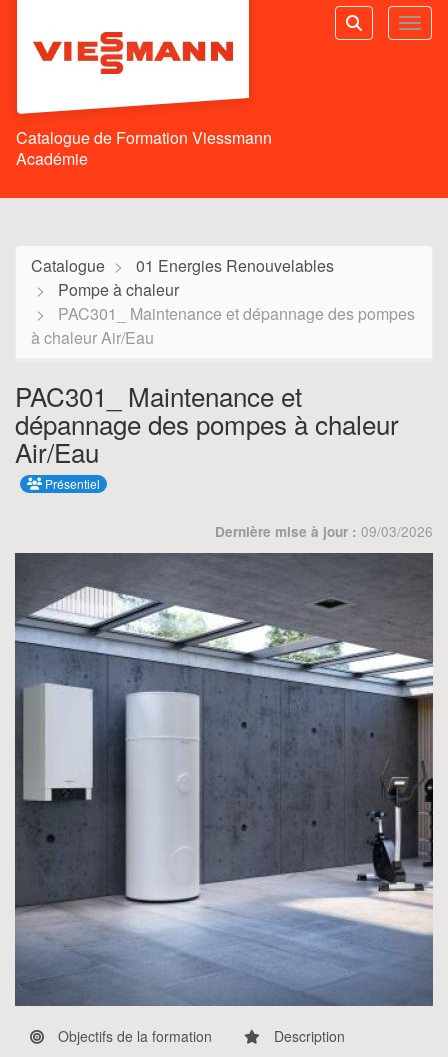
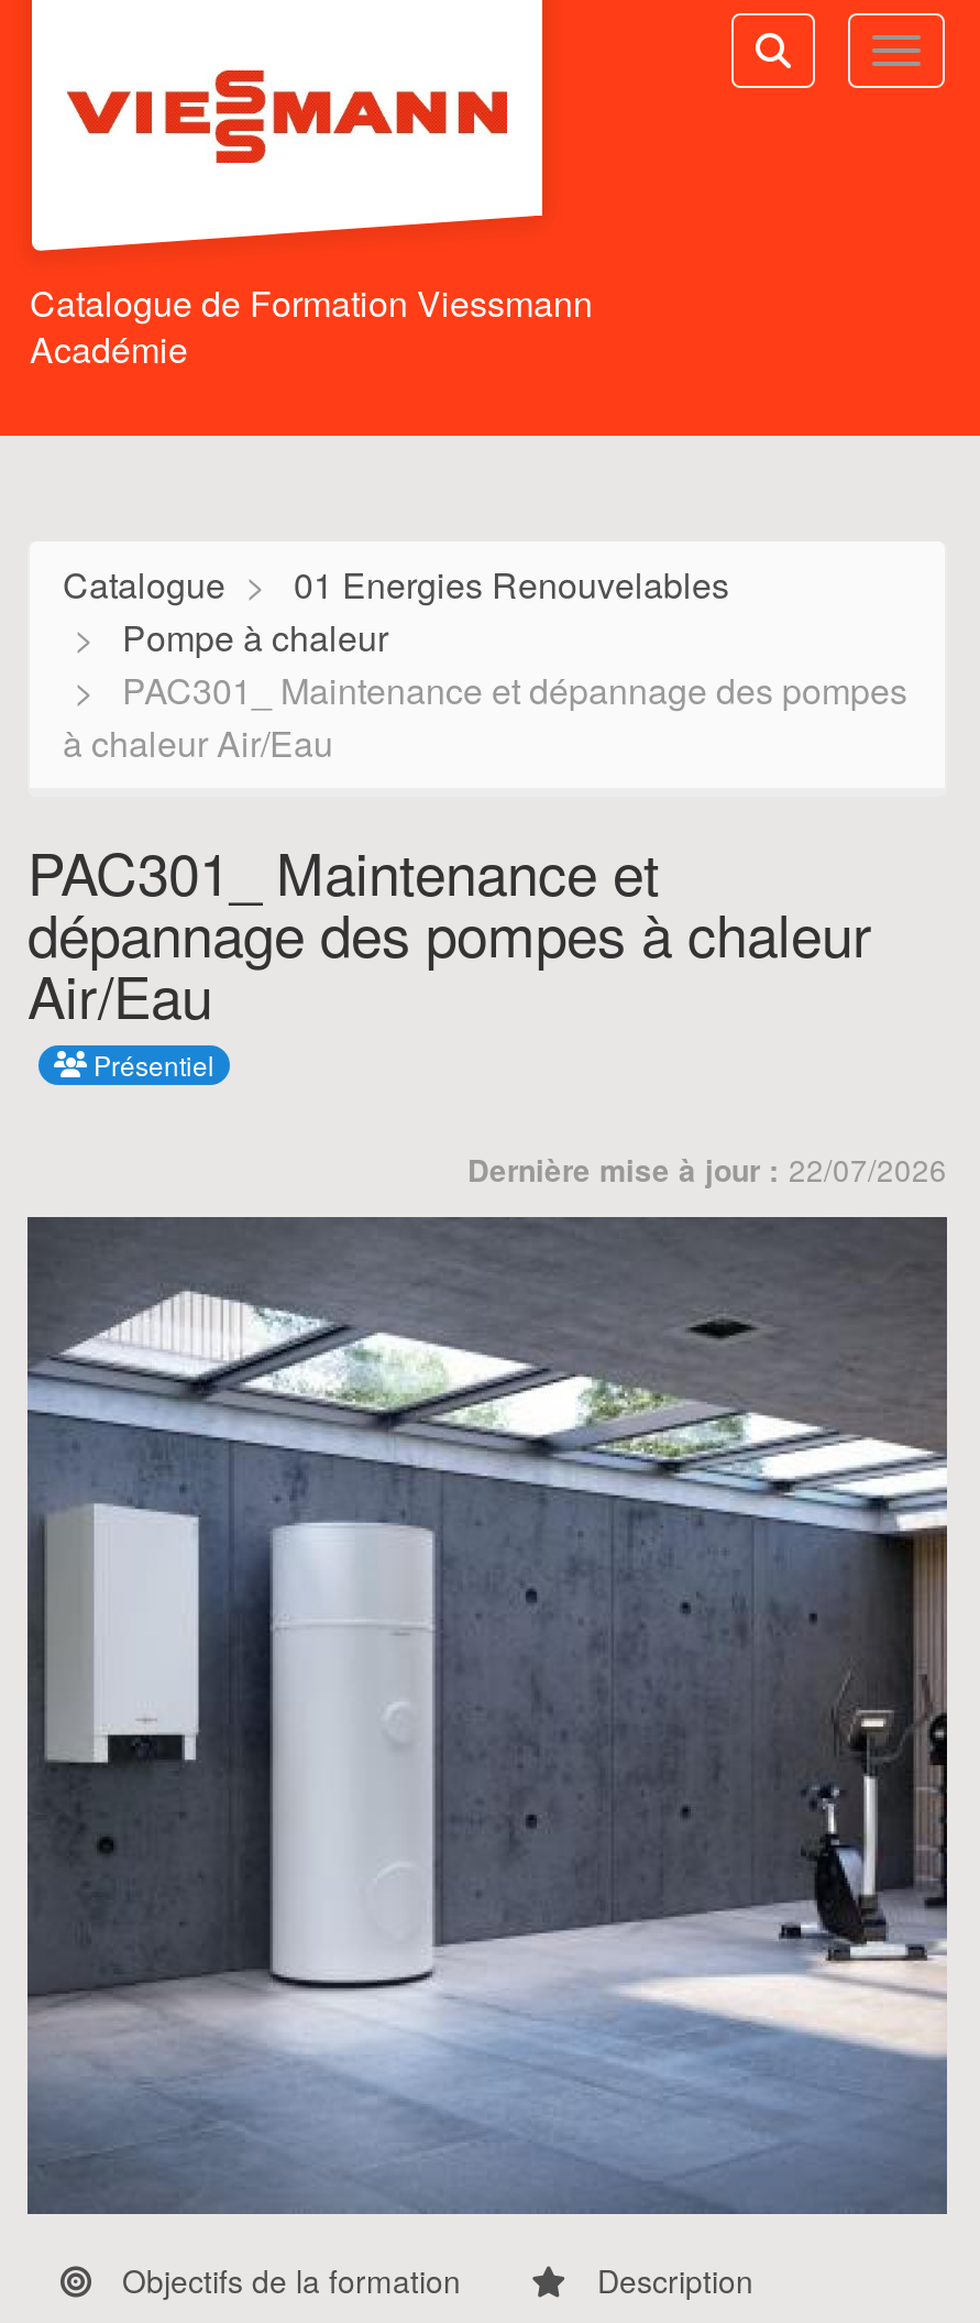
[215,521,433,541] Dernière mise à jour : 09/03/2026 -> [467,1147,947,1191] Dernière mise à jour : 22/07/2026

